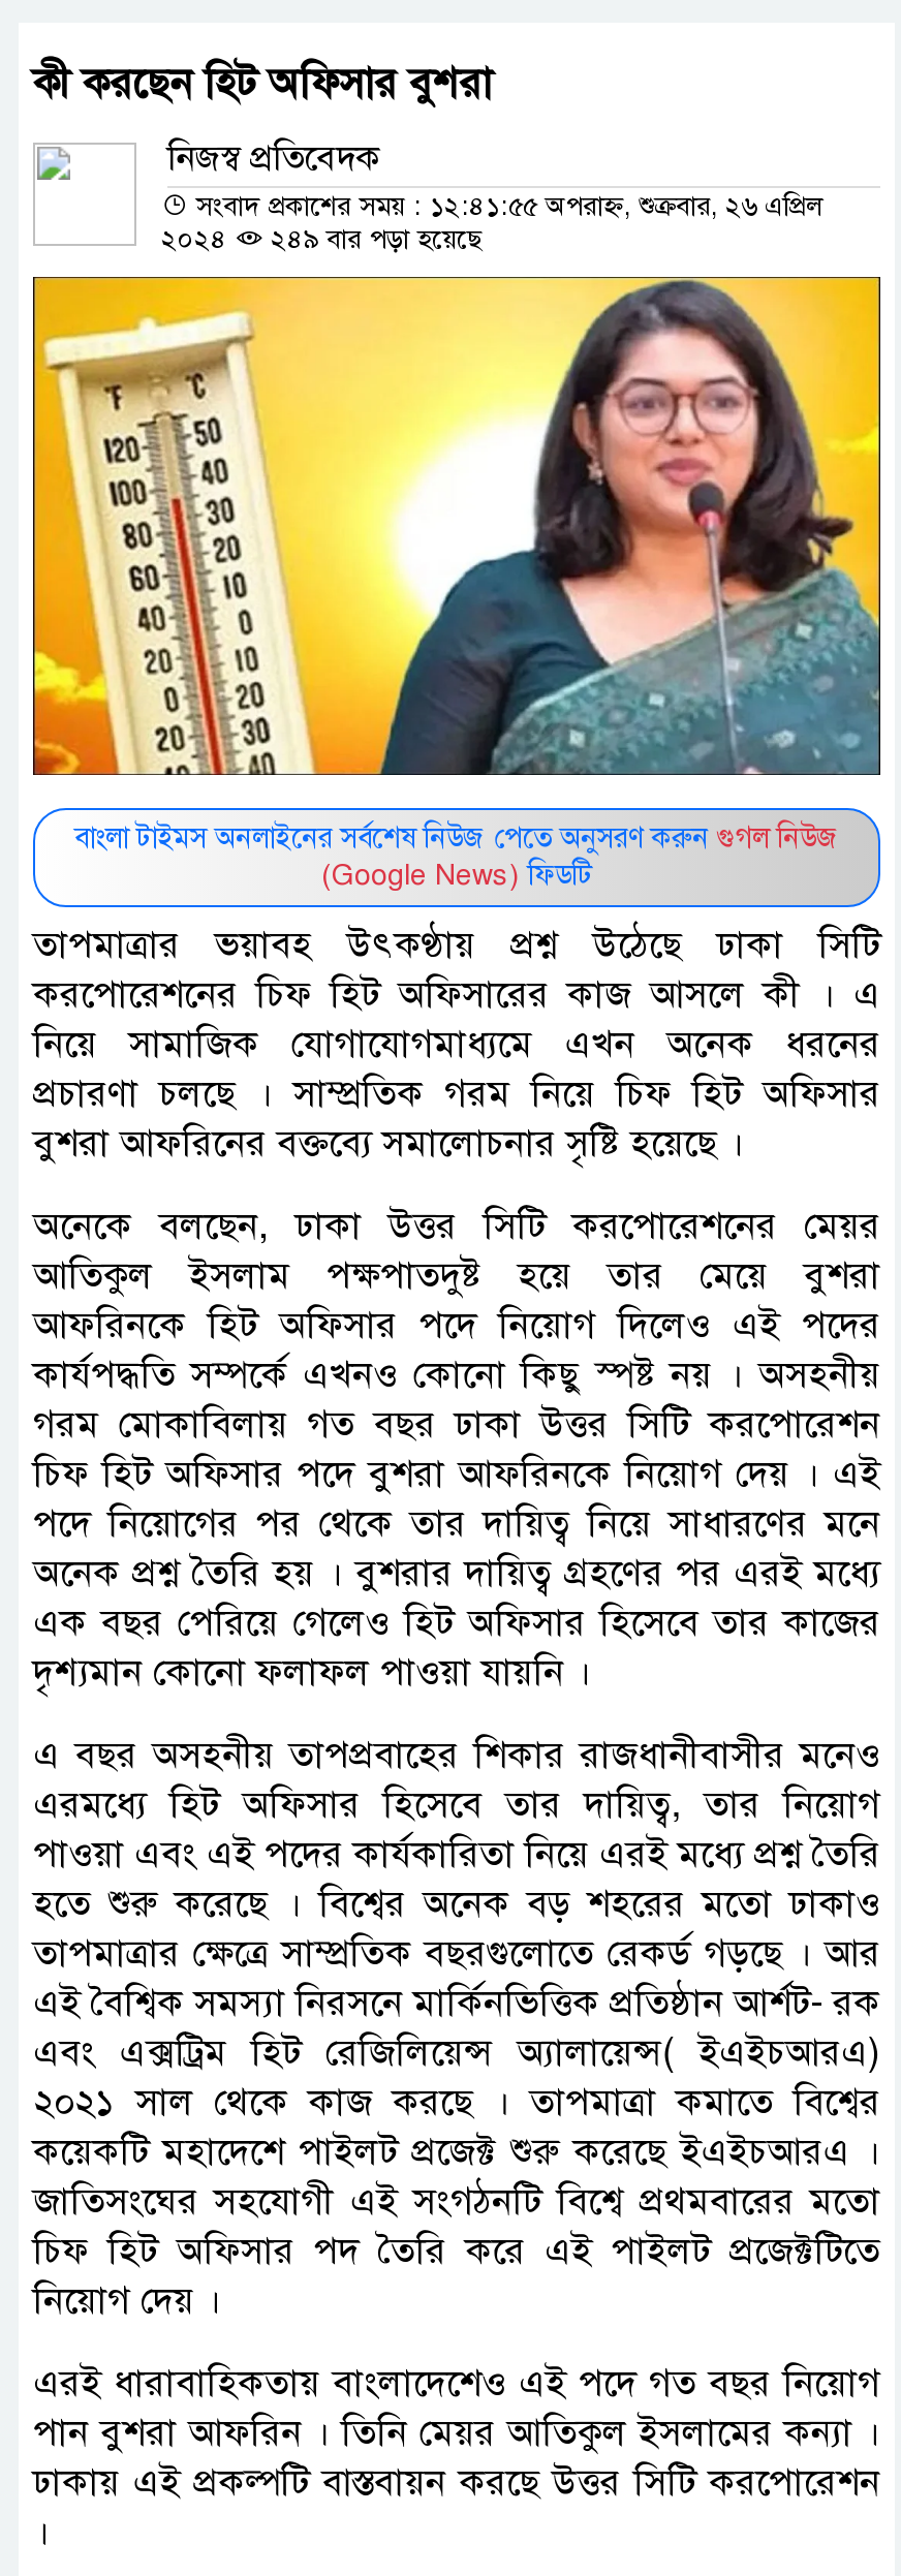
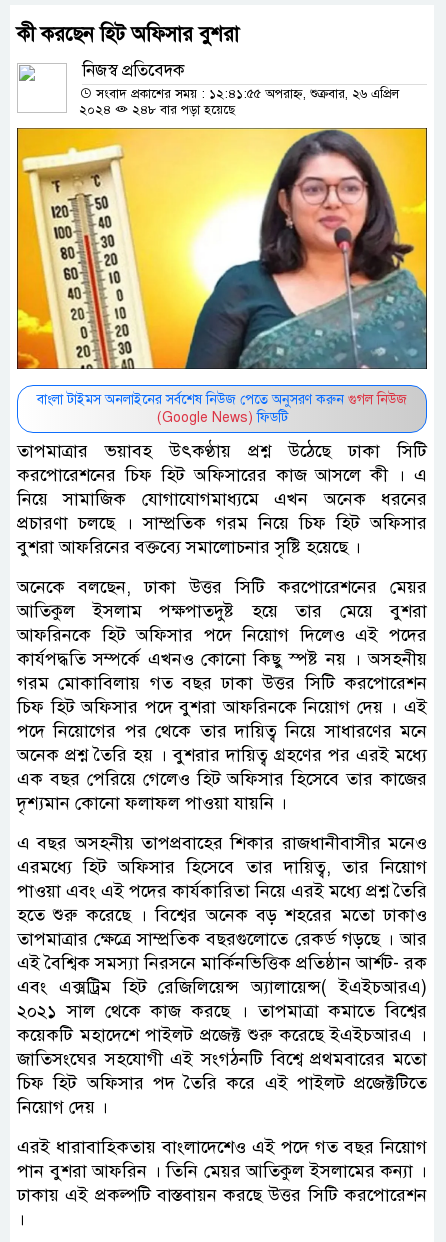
[262,223,481,256] ২৪৯ বার পড়া হয়েছে -> [128,102,235,118] ২৪৮ বার পড়া হয়েছে

